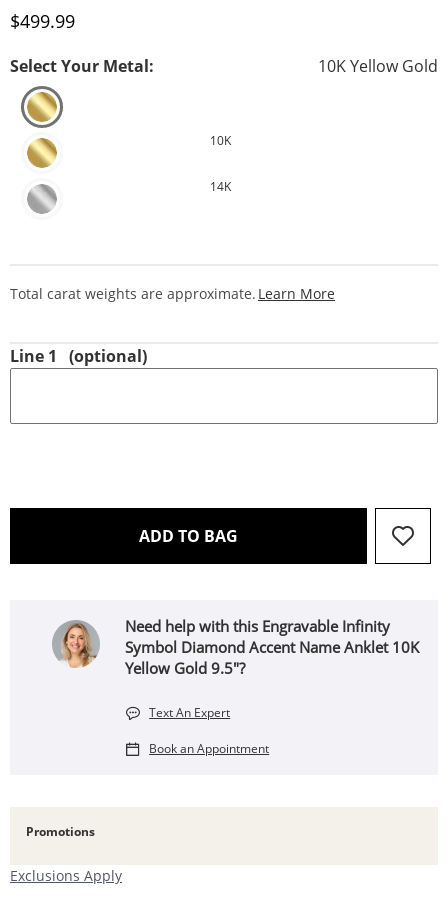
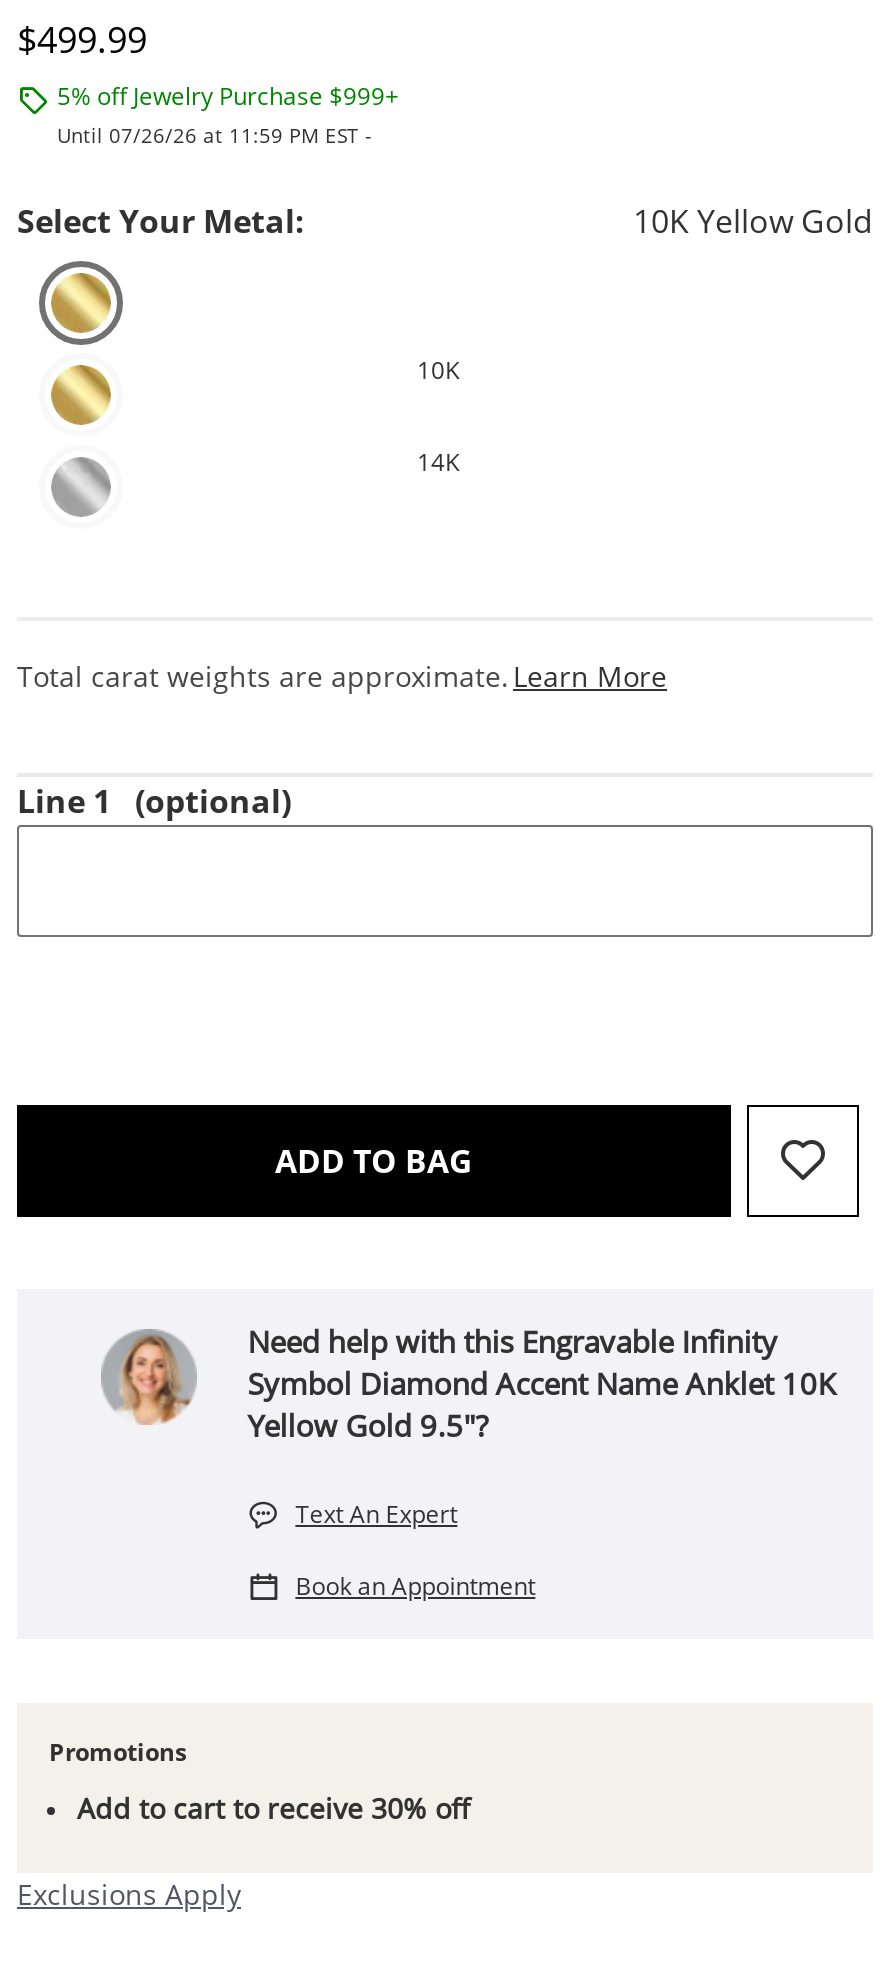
none -> [57,79,399,149] 5% off Jewelry Purchase $999+ | Until 07/26/26 at 11:59 PM EST -
none -> [77,1789,471,1827] Add to cart to receive 30% off

